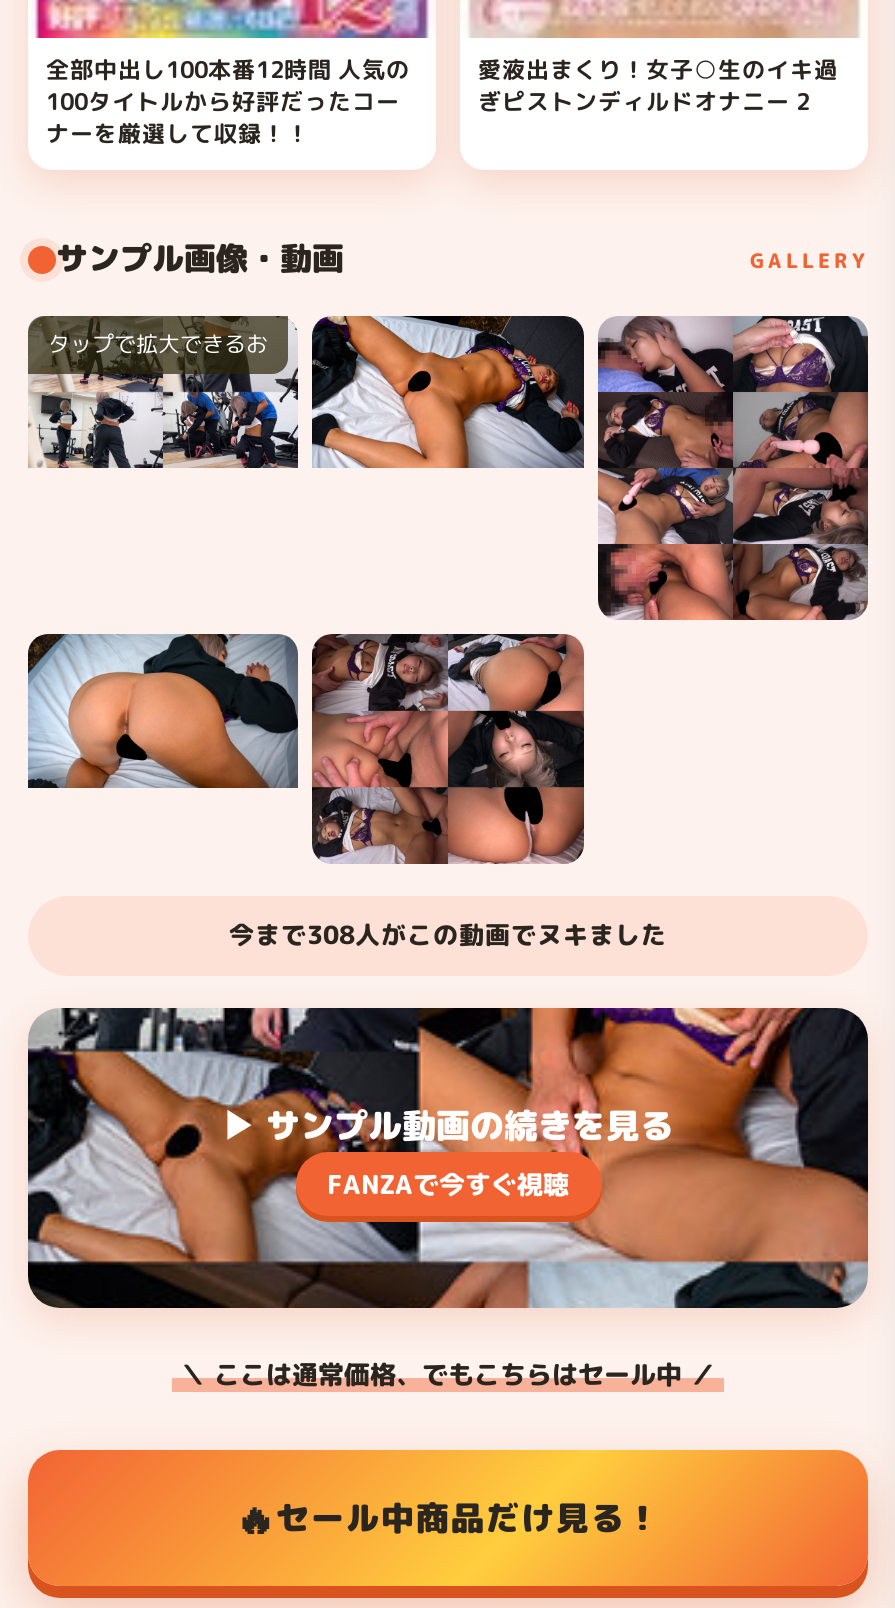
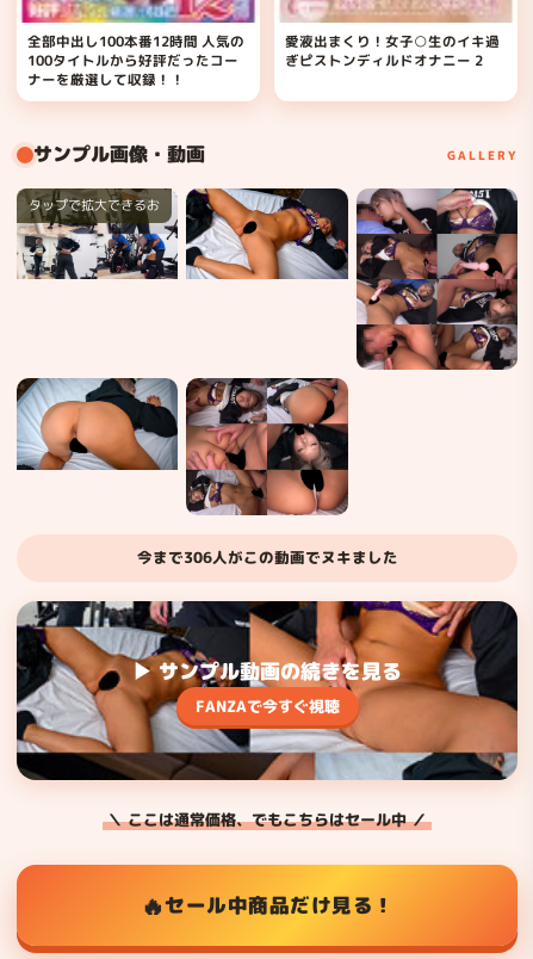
[229,917,667,951] 今まで308人がこの動画でヌキました -> [137,547,398,567] 今まで306人がこの動画でヌキました

